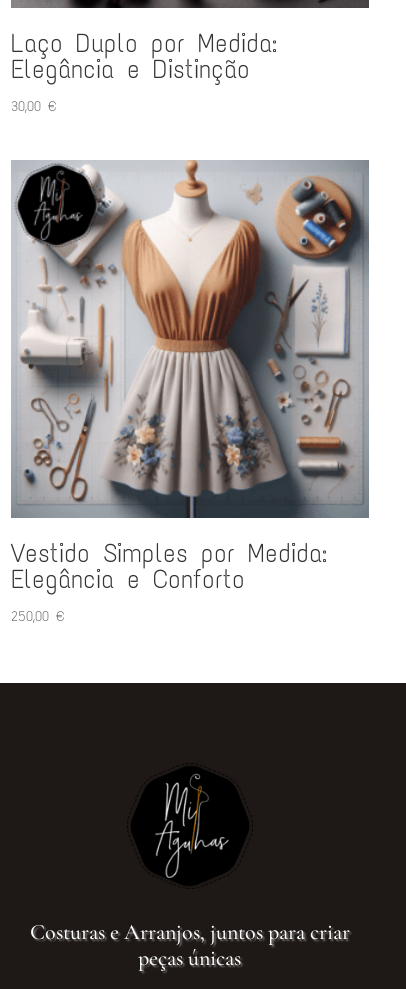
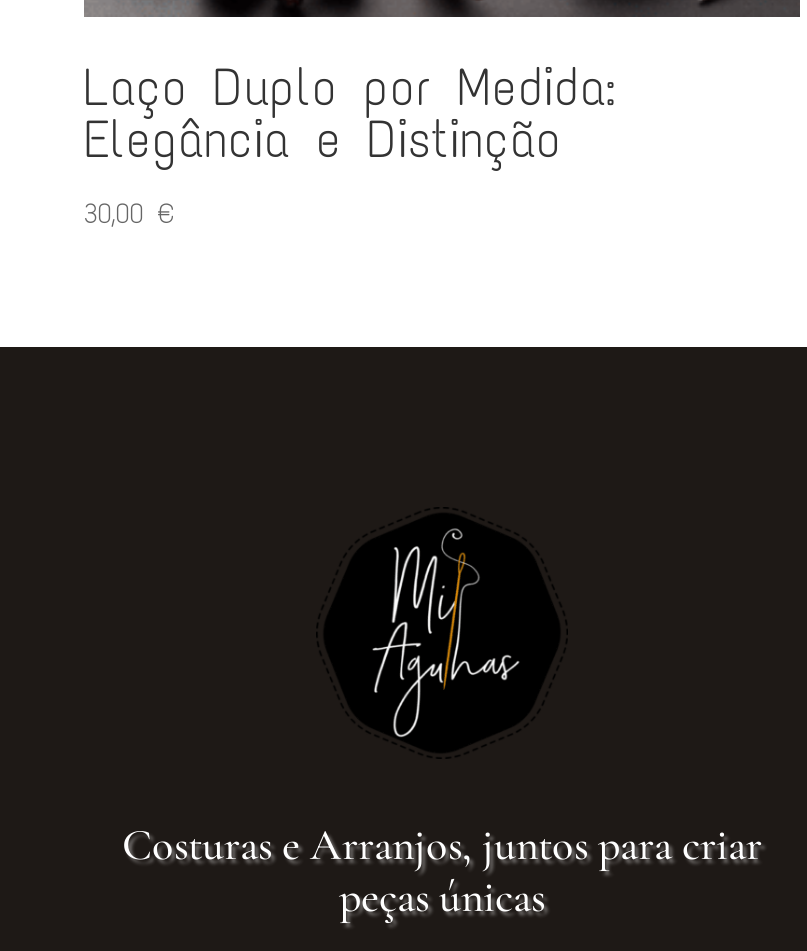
[11,159,369,625] [image] | Vestido Simples por Medida: | Elegância e Conforto | 250,00 € -> none

